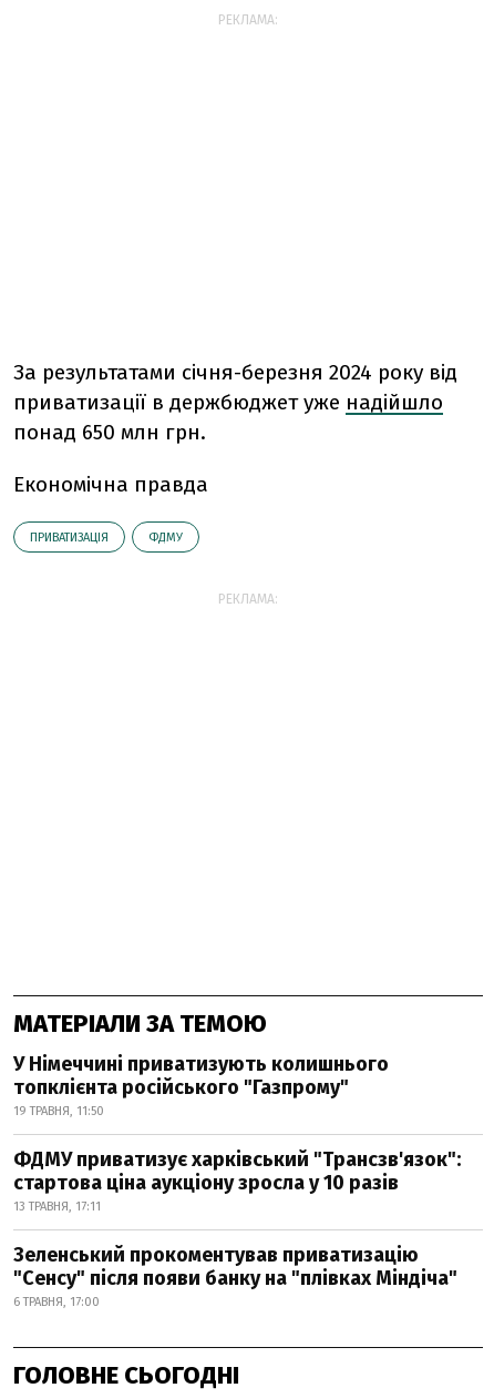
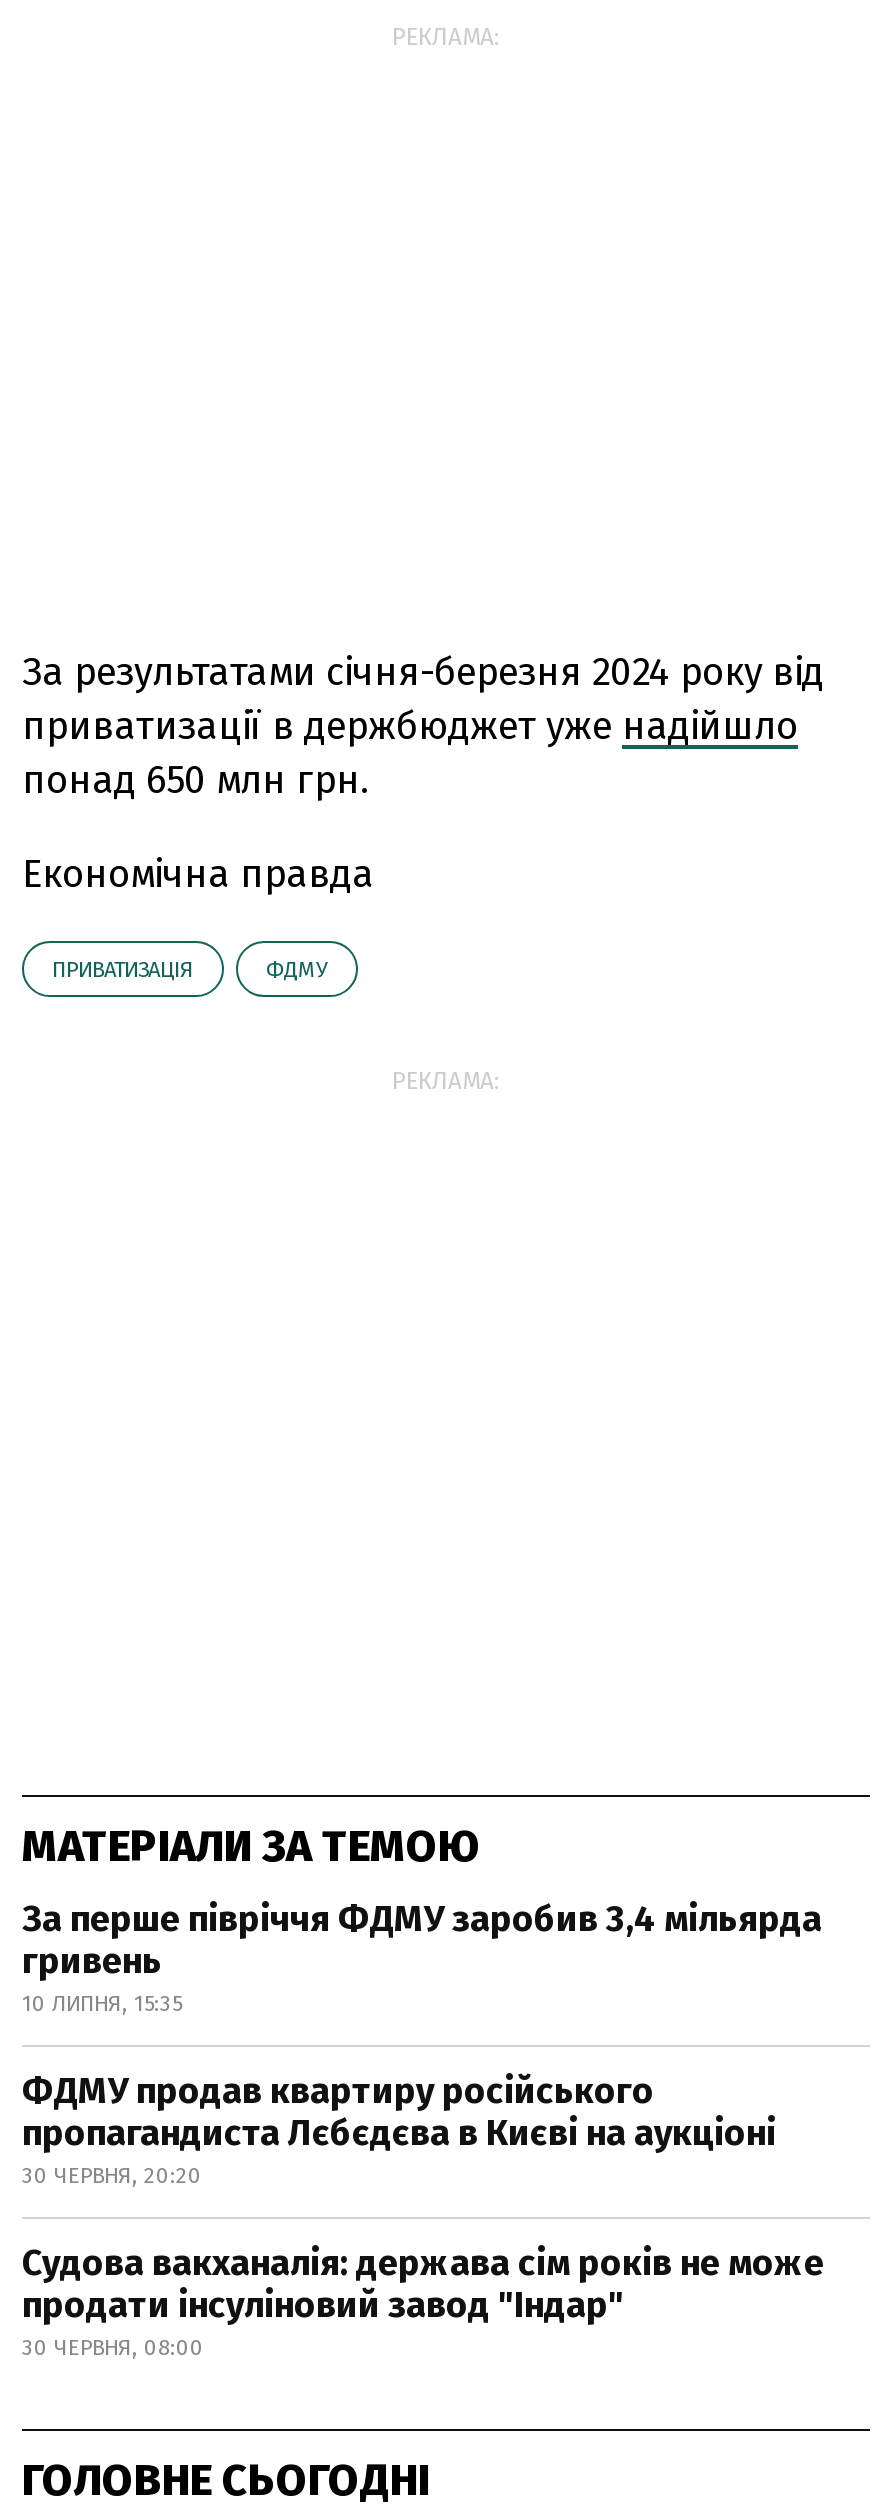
[13,1052,389,1118] У Німеччині приватизують колишнього | топклієнта російського "Газпрому" | 19 ТРАВНЯ, 11:50 -> [22,1897,822,2017] За перше півріччя ФДМУ заробив 3,4 мільярда | гривень | 10 ЛИПНЯ, 15:35
[13,1147,461,1214] ФДМУ приватизує харківський "Трансзв'язок": | стартова ціна аукціону зросла у 10 разів | 13 ТРАВНЯ, 17:11 -> [22,2069,776,2189] ФДМУ продав квартиру російського | пропагандиста Лєбєдєва в Києві на аукціоні | 30 ЧЕРВНЯ, 20:20
[13,1243,457,1309] Зеленський прокоментував приватизацію | "Сенсу" після появи банку на "плівках Міндіча" | 6 ТРАВНЯ, 17:00 -> [22,2241,824,2361] Судова вакханалія: держава сім років не може | продати інсуліновий завод "Індар" | 30 ЧЕРВНЯ, 08:00

